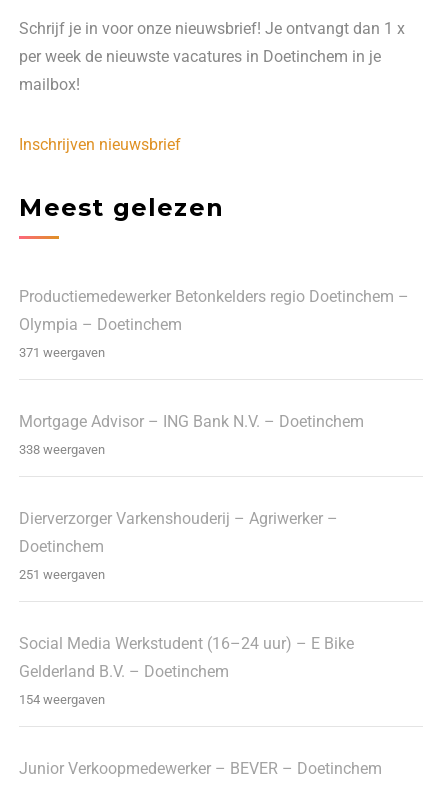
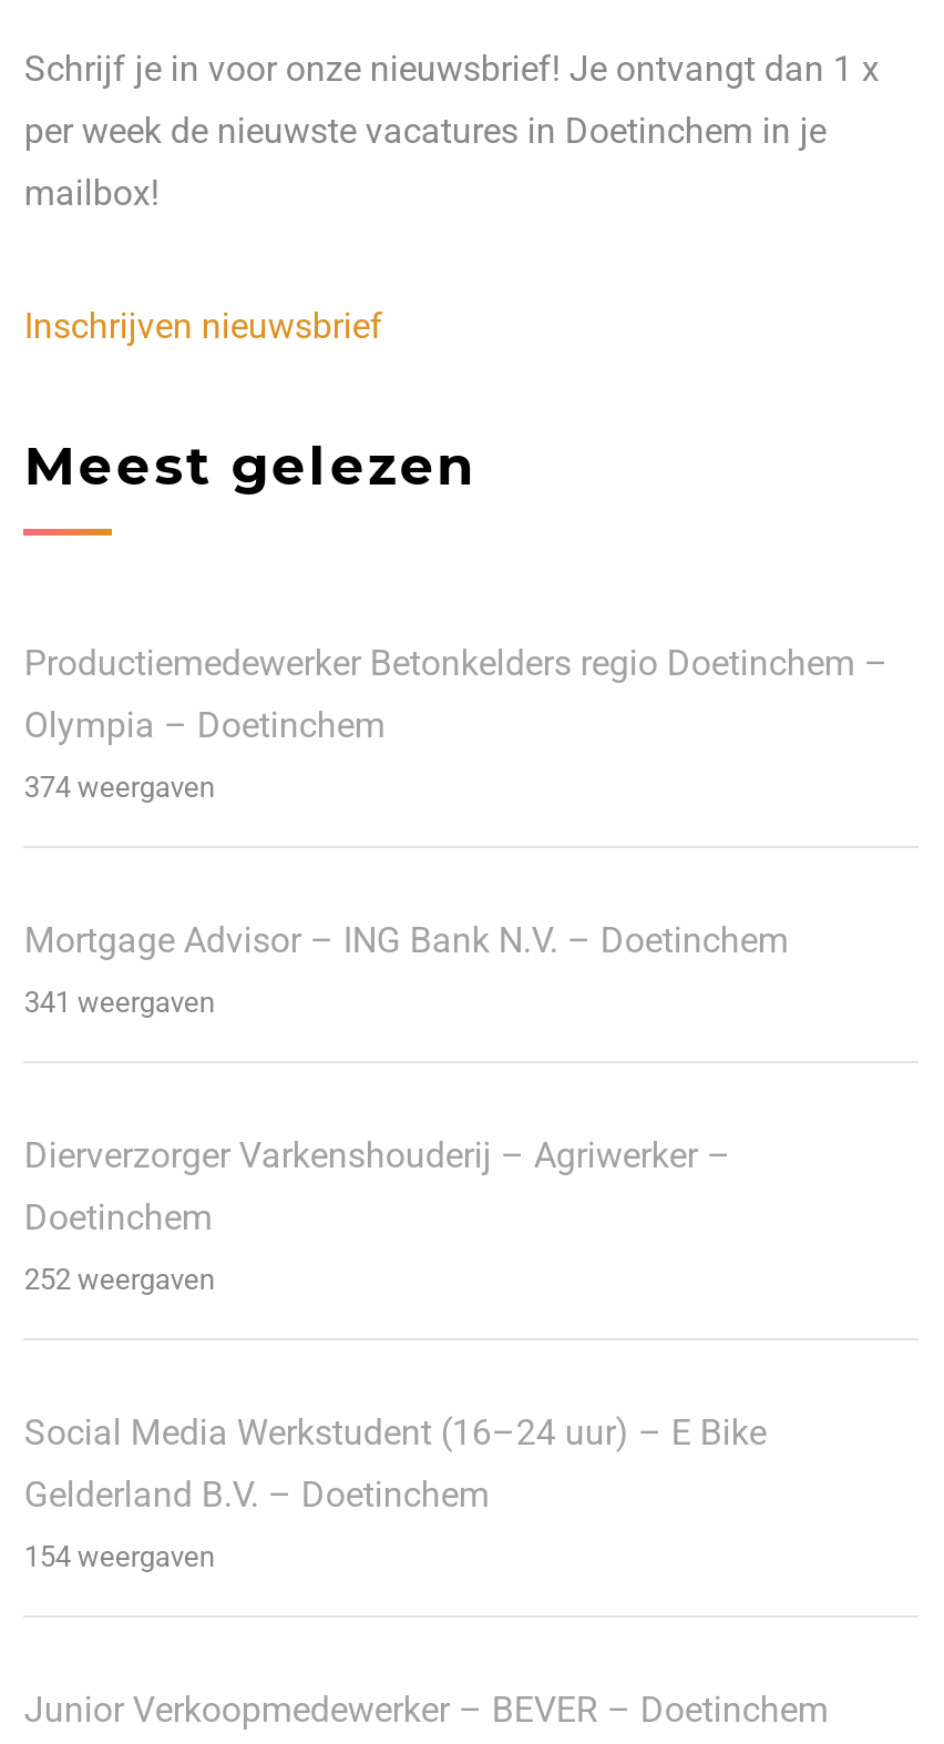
[19,345,105,360] 371 weergaven -> [24,771,215,804] 374 weergaven
[19,442,105,457] 338 weergaven -> [24,986,215,1020] 341 weergaven
[19,567,105,582] 251 weergaven -> [24,1263,215,1297] 252 weergaven

